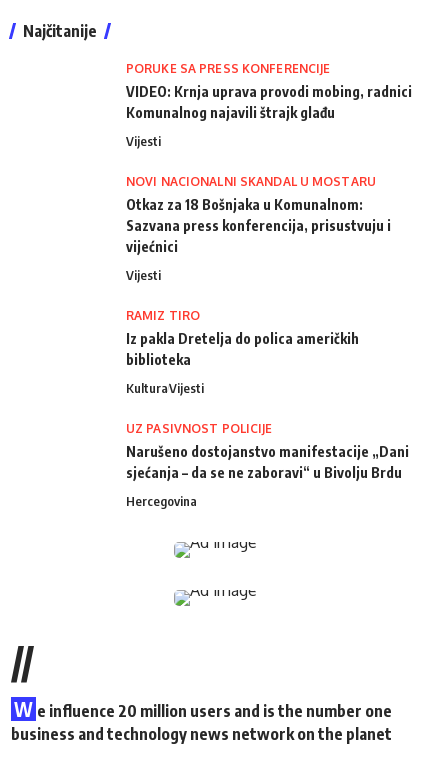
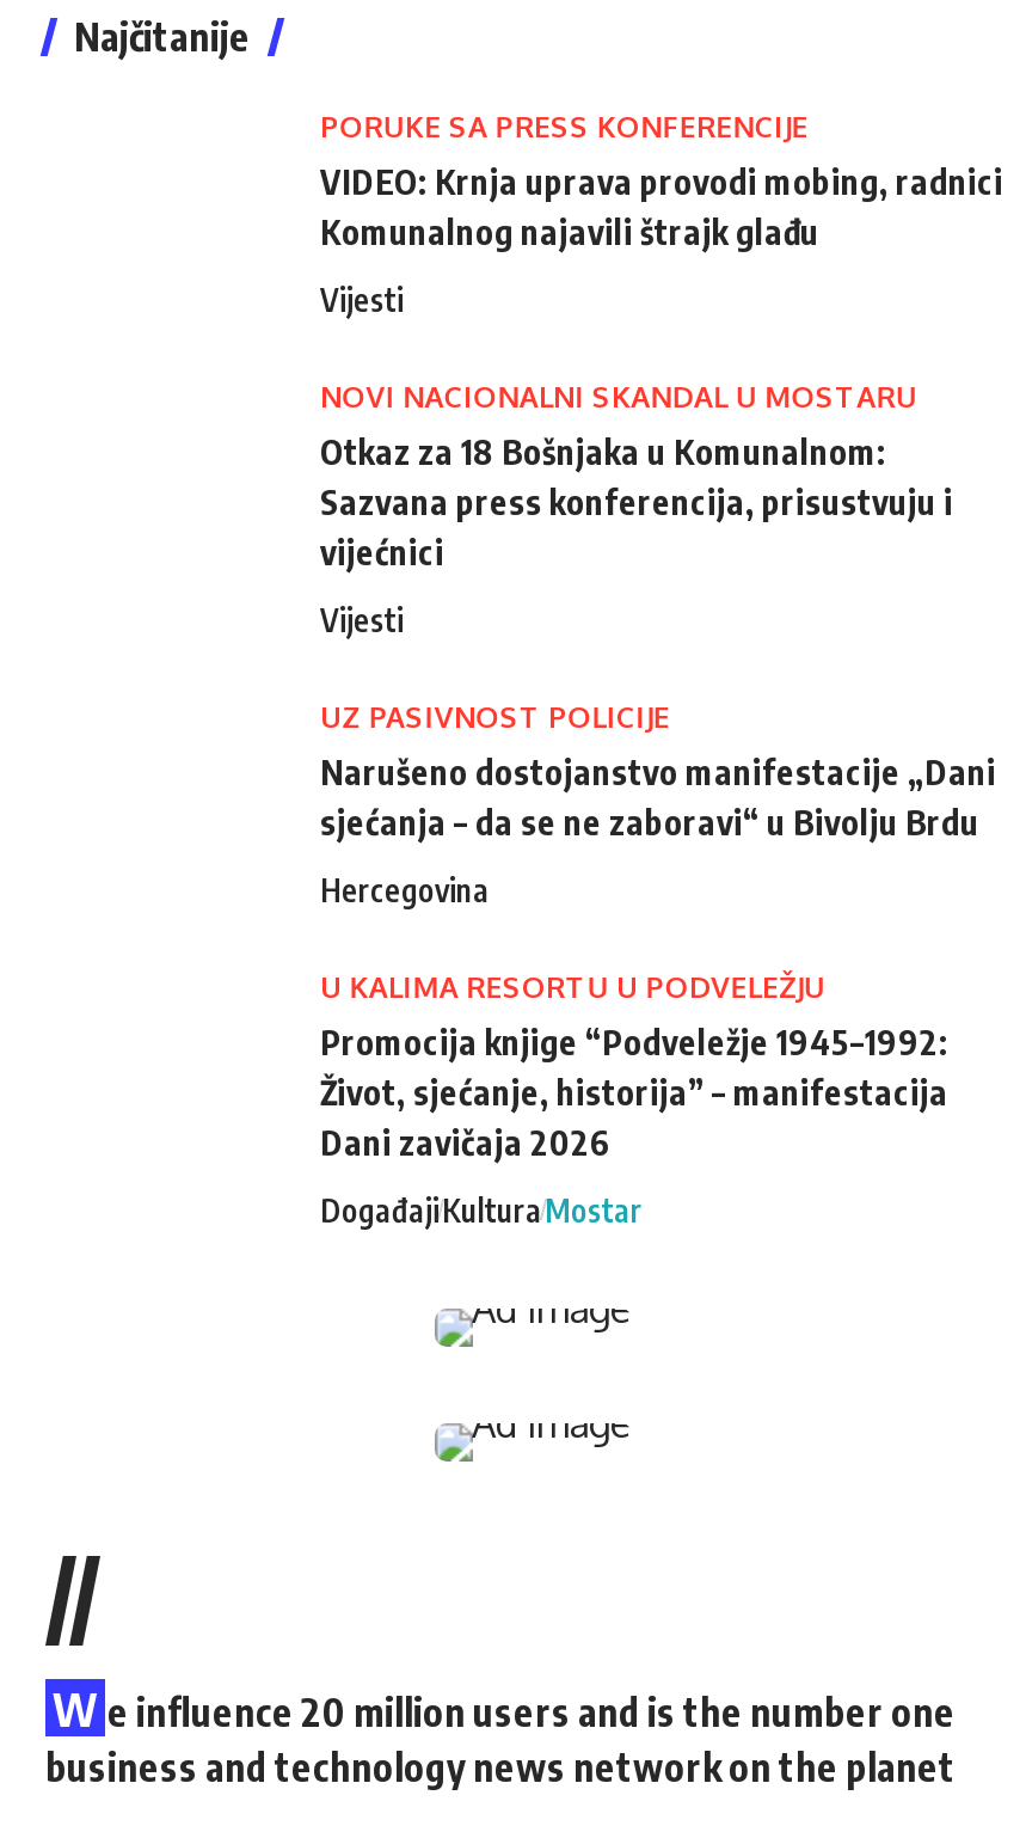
[126,308,359,396] RAMIZ TIRO | Iz pakla Dretelja do polica američkih | biblioteka | KulturaVijesti -> none
moved [126,421,409,509] -> [320,698,996,908]: UZ PASIVNOST POLICIJE | Narušeno dostojanstvo manifestacije „Dani | sjećanja – da se ne zaboravi“ u Bivolju Brdu | Hercegovina
none -> [320,968,948,1229] U KALIMA RESORTU U PODVELEŽJU | Promocija knjige “Podveležje 1945–1992: | Život, sjećanje, historija” – manifestacija | Dani zavičaja 2026 | DogađajiKultura Mostar

